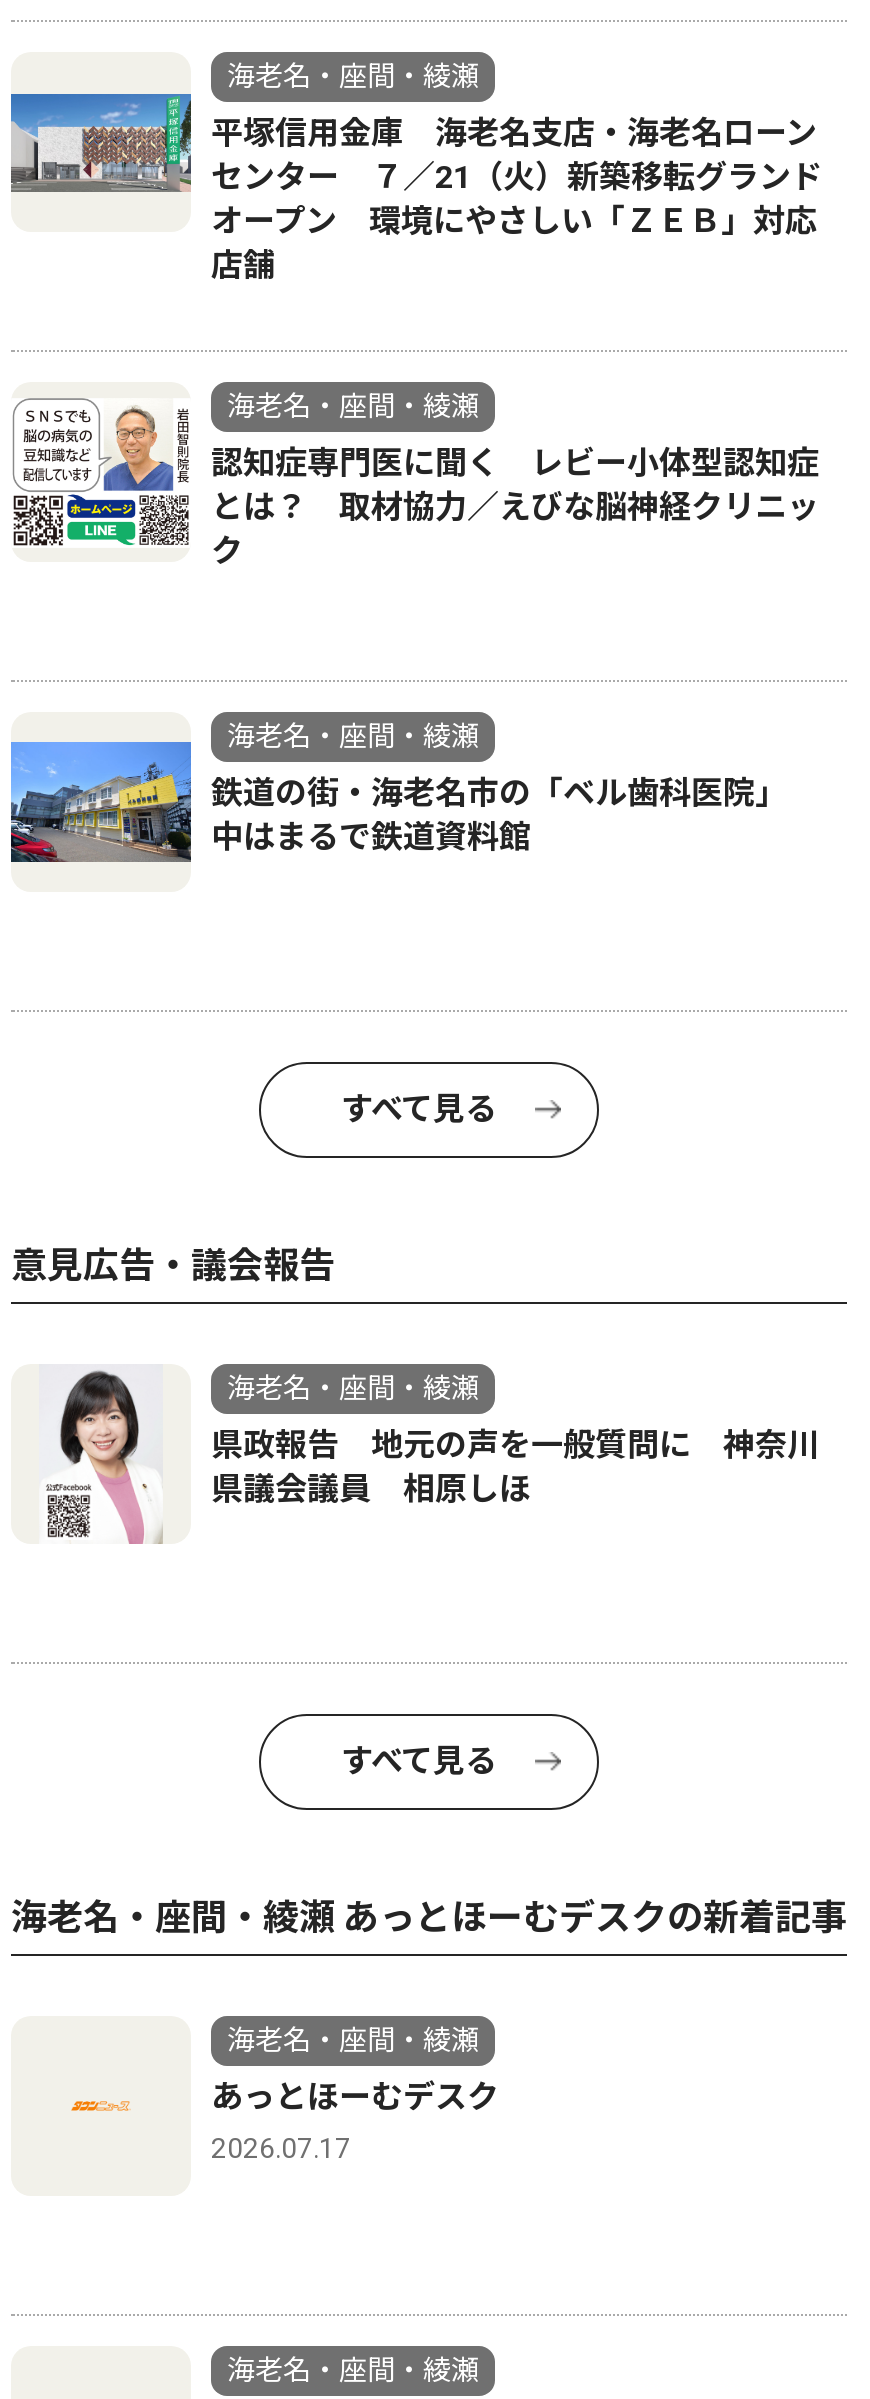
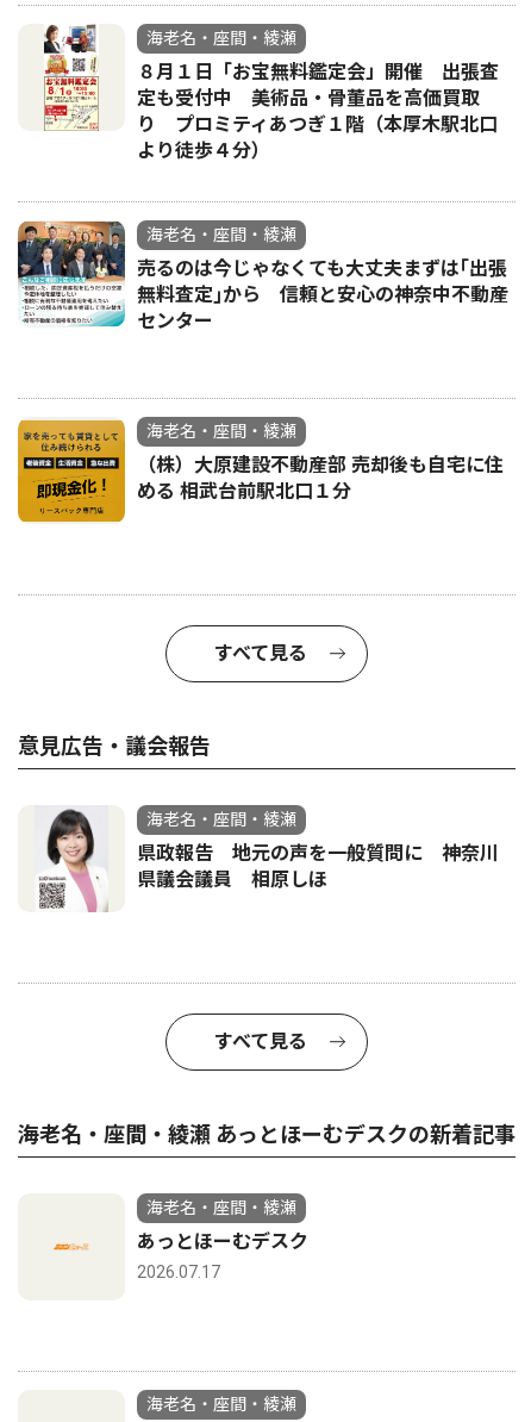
[9,54,823,285] [image] | 平塚信用金庫 海老名支店・海老名ローン | センター ７／21（火）新築移転グランド | オープン 環境にやさしい「ＺＥＢ」対応 | 店舗 -> [18,24,499,162] [image] | ８月１日「お宝無料鑑定会」開催 出張査 | 定も受付中 美術品・骨董品を高価買取 | り プロミティあつぎ１階（本厚木駅北口 | より徒歩４分）
[11,384,819,571] [image] | 認知症専門医に聞く レビー小体型認知症 | とは？ 取材協力／えびな脳神経クリニッ | ク -> [17,220,508,333] [image] | 売るのは今じゃなくても大丈夫まずは｢出張 | 無料査定｣から 信頼と安心の神奈中不動産 | センター
[9,718,819,888] [image] | 鉄道の街・海老名市の「ベル歯科医院」 | 中はまるで鉄道資料館 -> [17,419,504,523] [image] | （株）大原建設不動産部 売却後も自宅に住 | める 相武台前駅北口１分

